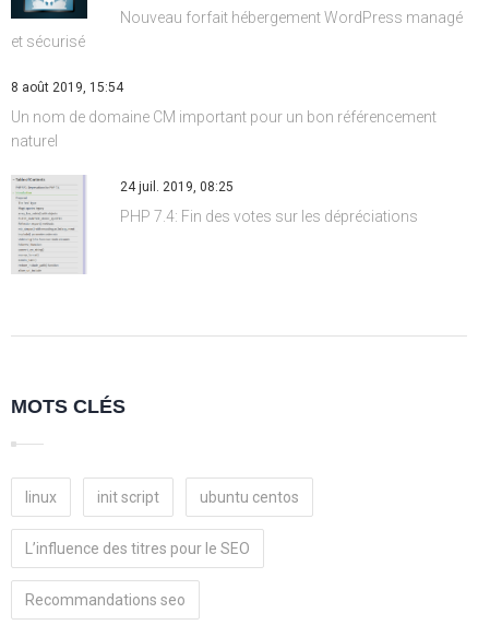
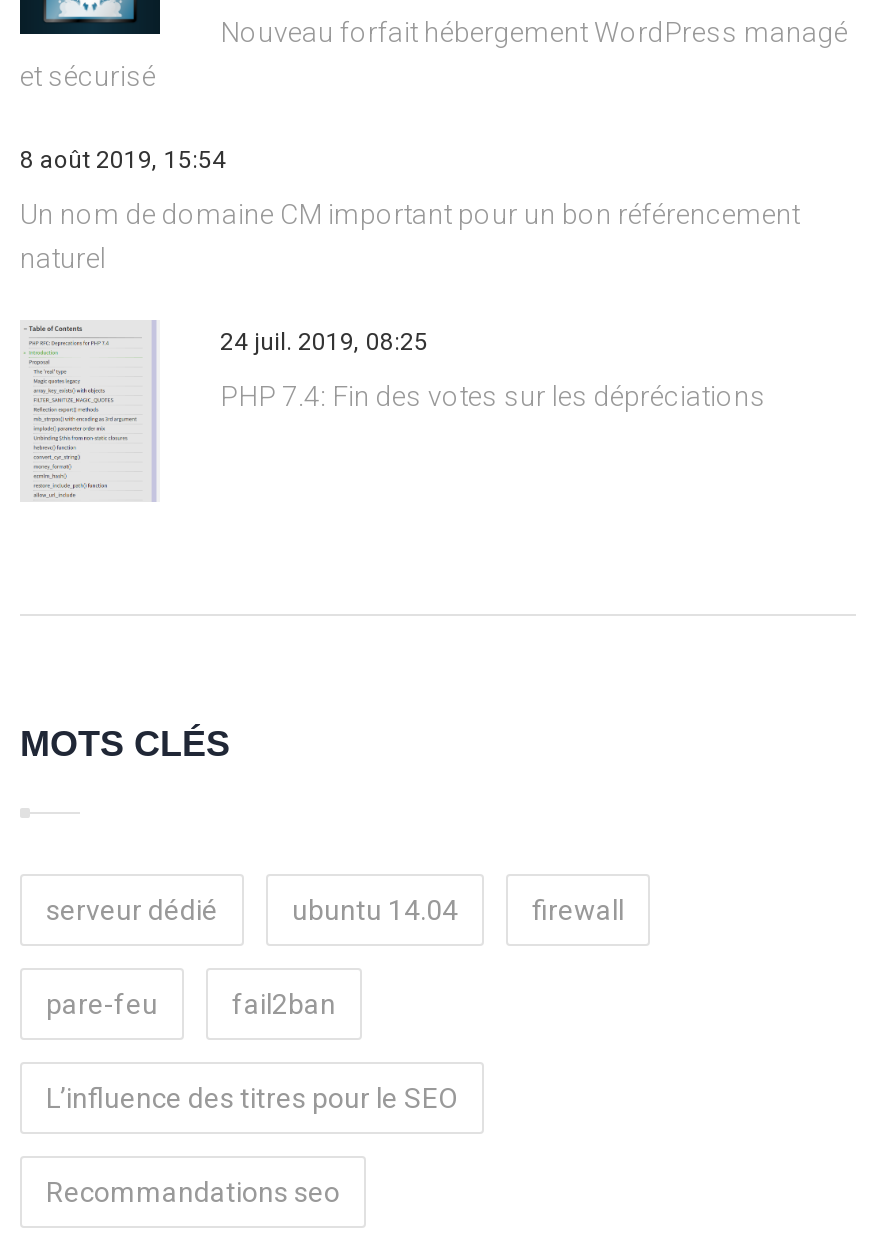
[25,489,299,506] linux | init script | ubuntu centos -> [46,895,624,1021] serveur dédié | ubuntu 14.04 | firewall | pare-feu | fail2ban

